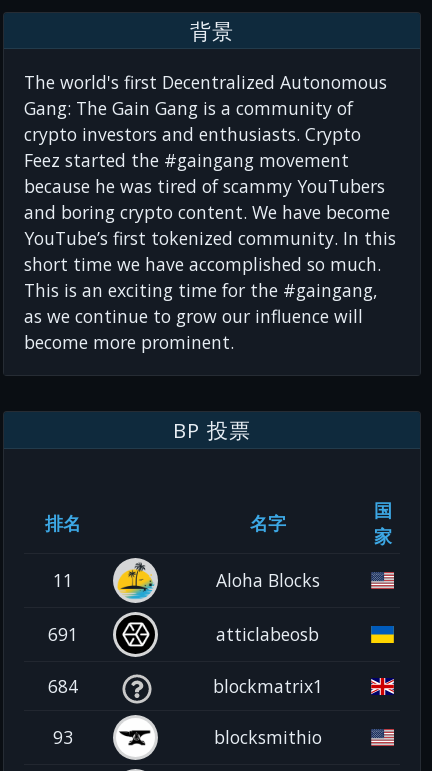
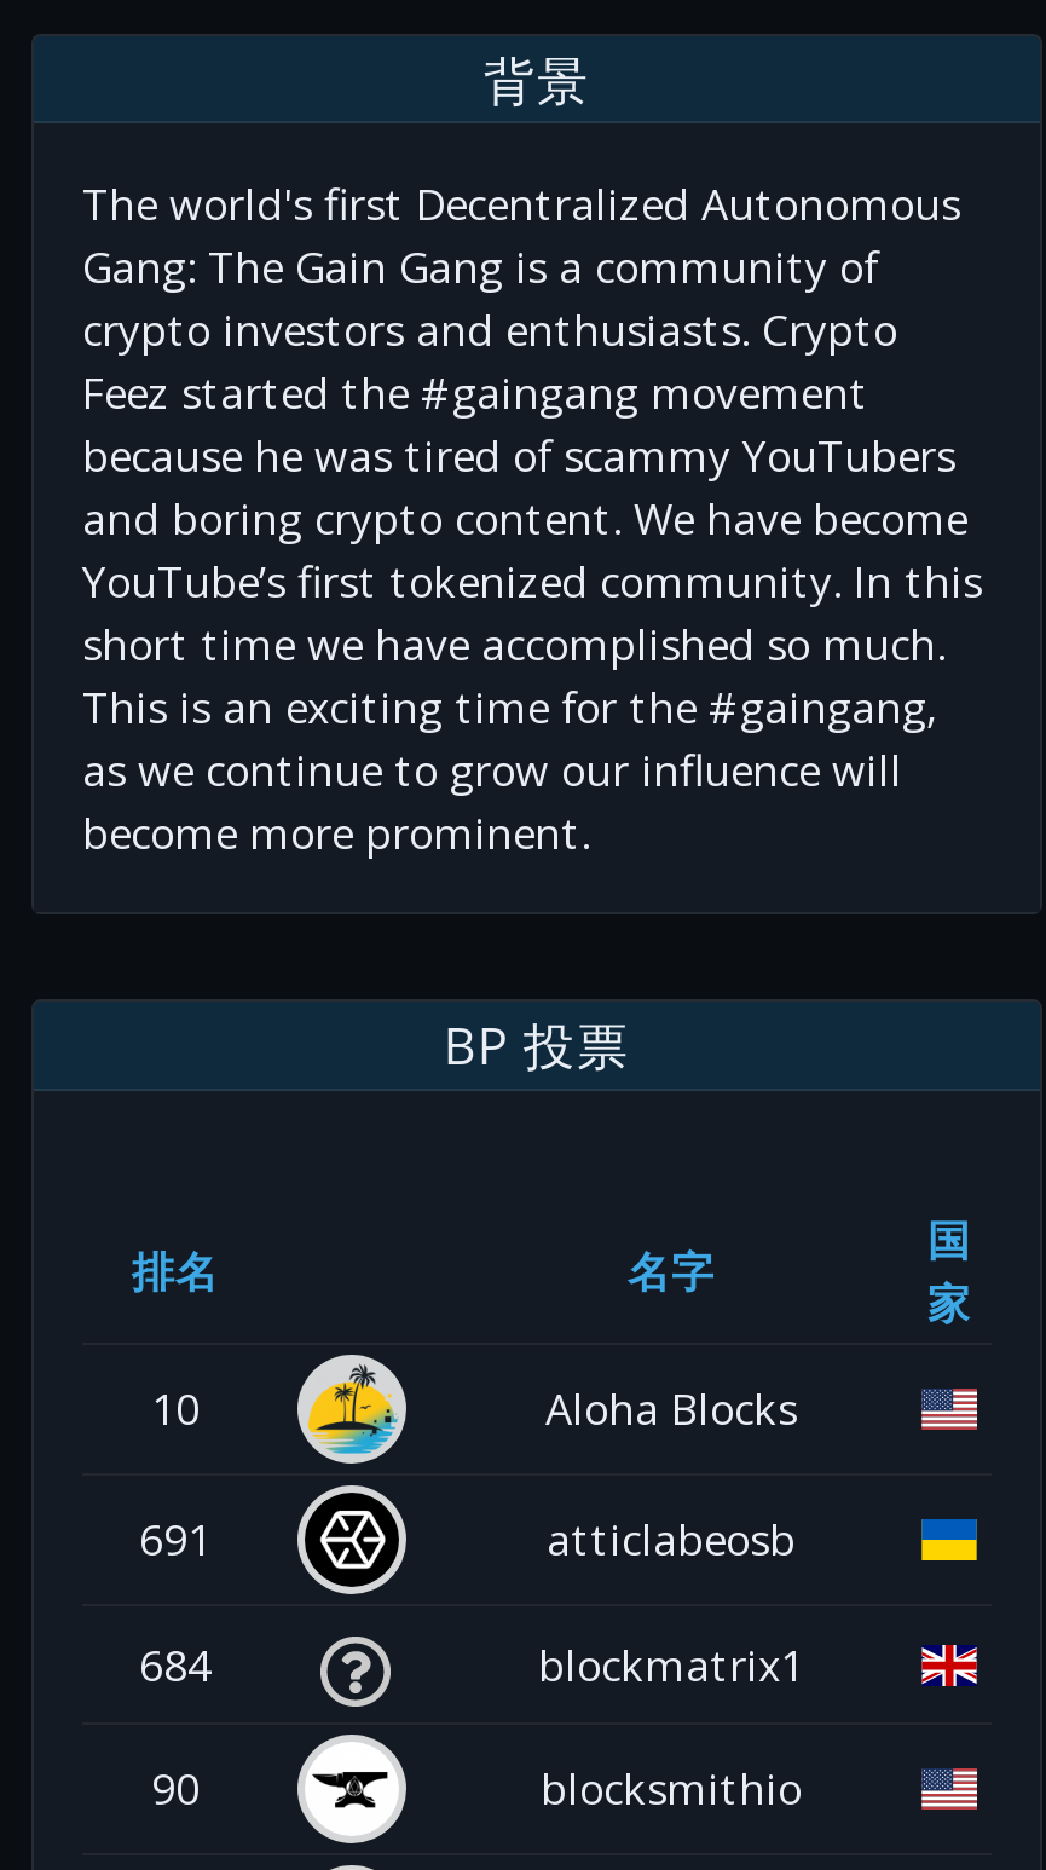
[52,568,72,592] 11 -> [151,1378,200,1436] 10
[52,725,72,749] 93 -> [151,1758,200,1816] 90

